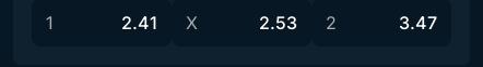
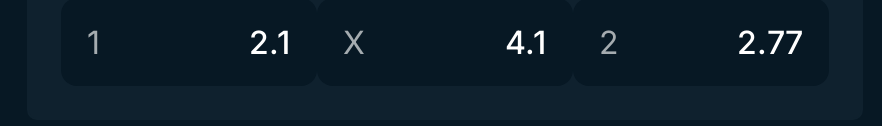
[121,12,198,34] 2.41 X -> [249,22,365,62] 2.1 X
[259,12,337,34] 2.53 2 -> [505,22,619,62] 4.1 2
[399,12,437,34] 3.47 -> [737,22,803,62] 2.77

